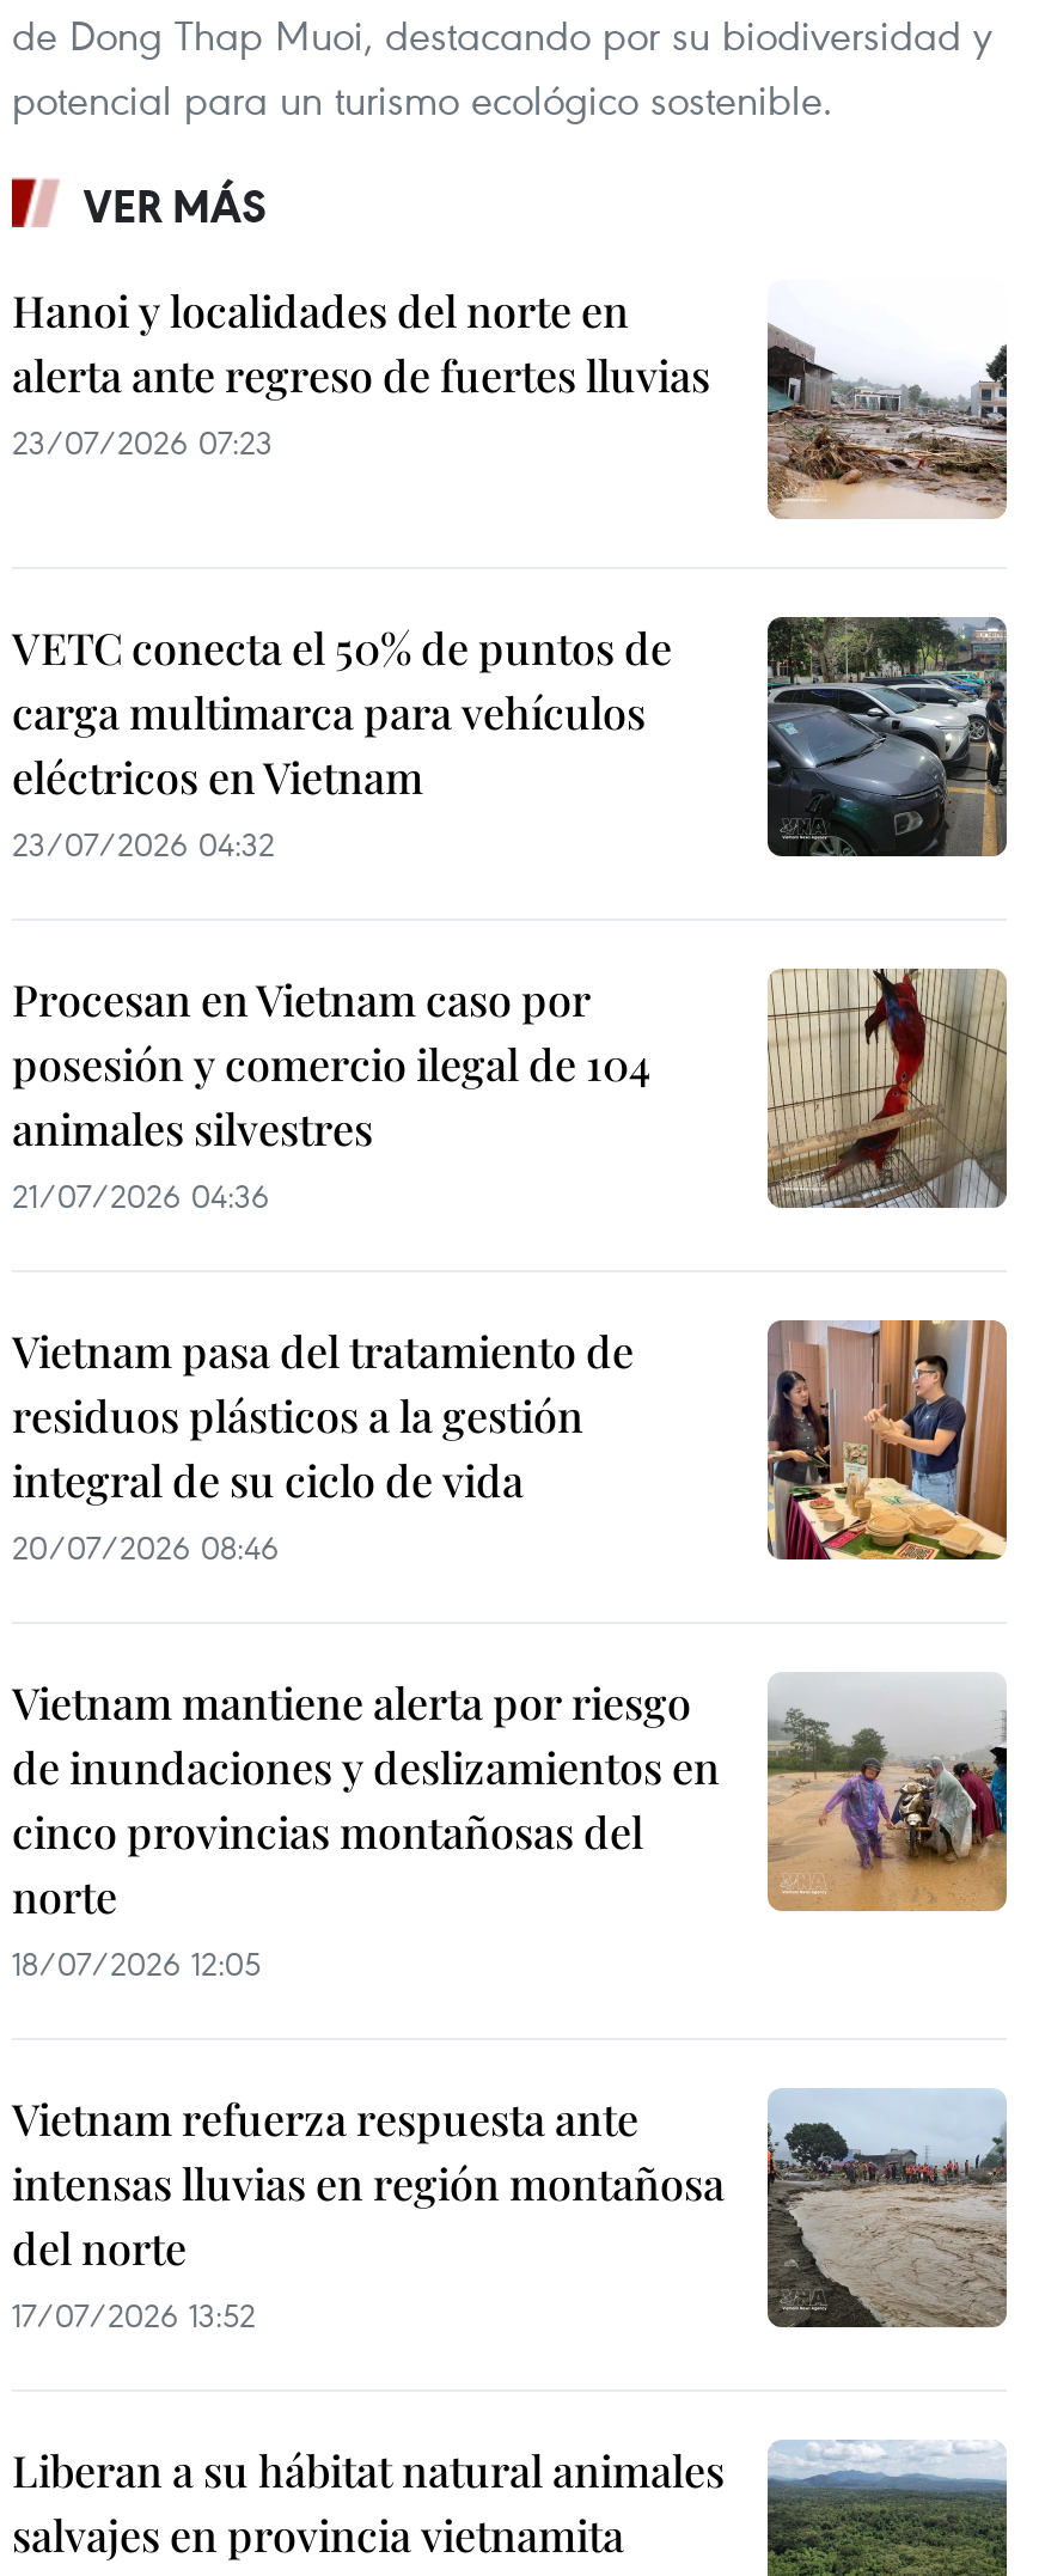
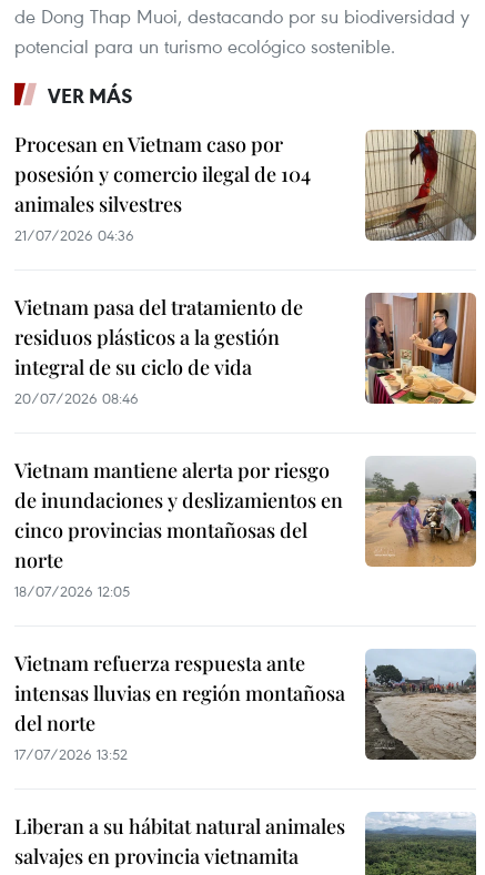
[12,281,1009,519] [image] | Hanoi y localidades del norte en | alerta ante regreso de fuertes lluvias | 23/07/2026 07:23 -> none
[12,615,1009,865] [image] | VETC conecta el 50% de puntos de | carga multimarca para vehículos | eléctricos en Vietnam | 23/07/2026 04:32 -> none

